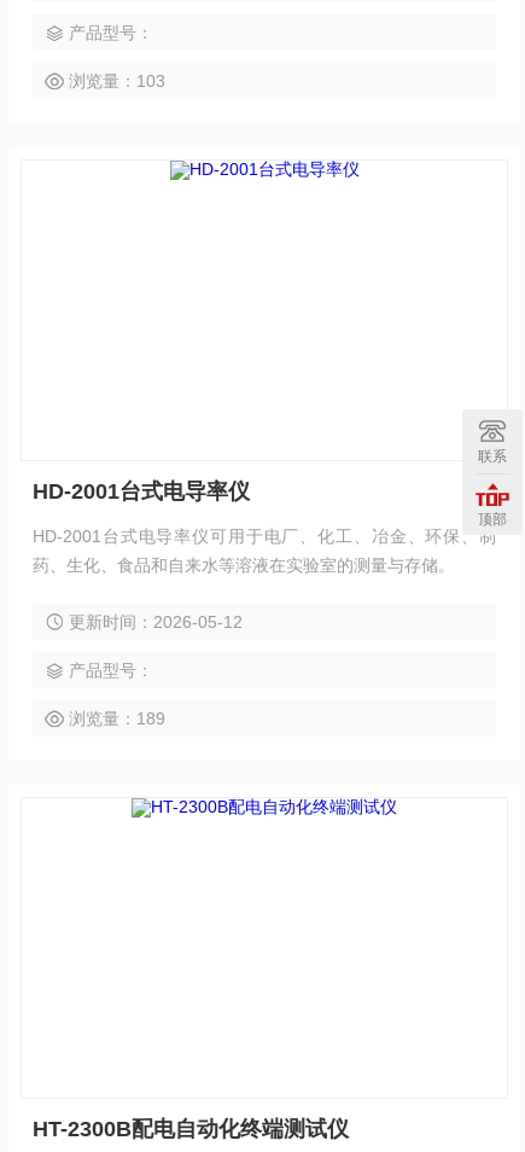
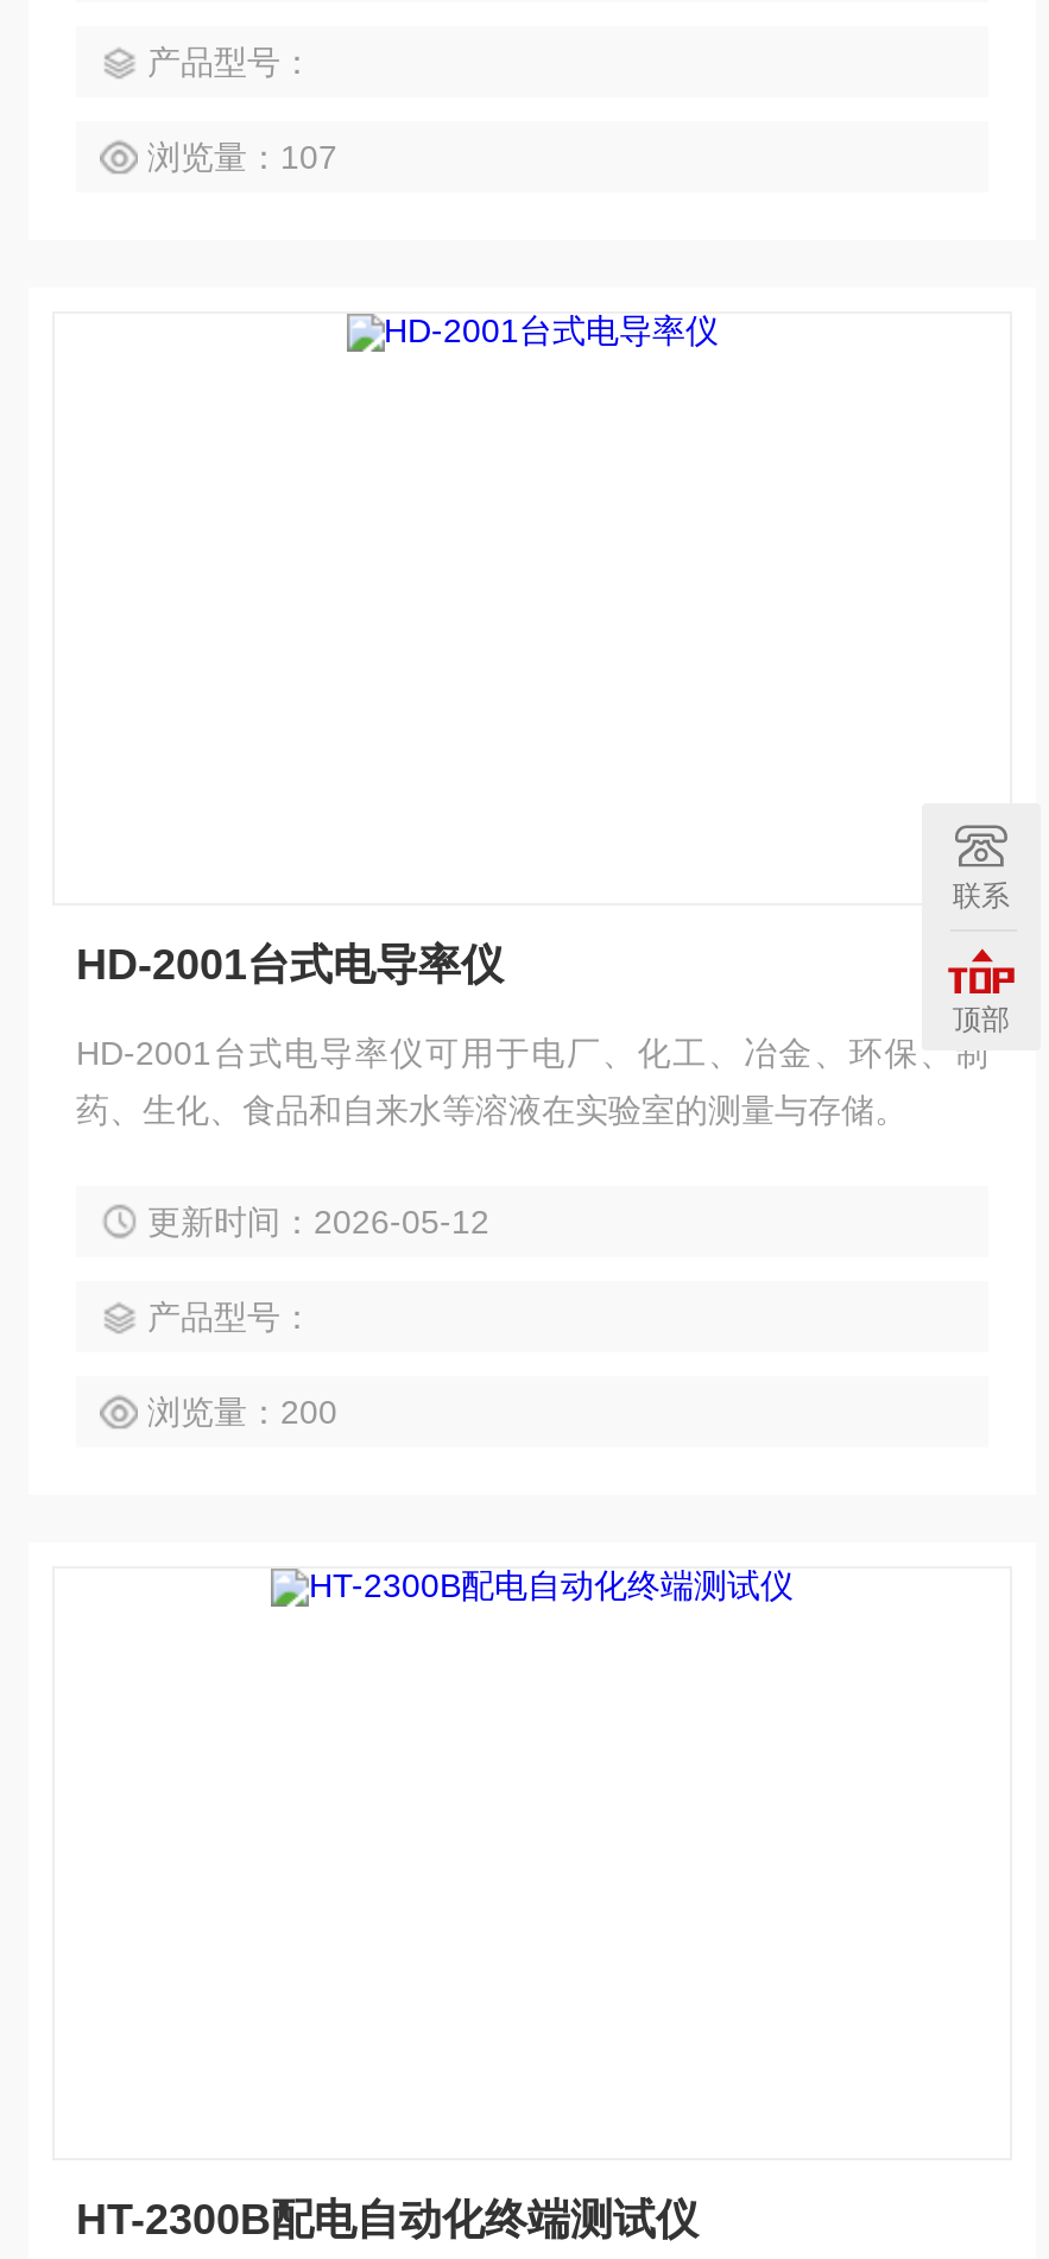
[69,71,165,91] 浏览量：103 -> [147,138,337,176] 浏览量：107
[69,709,165,728] 浏览量：189 -> [147,1393,337,1431] 浏览量：200

